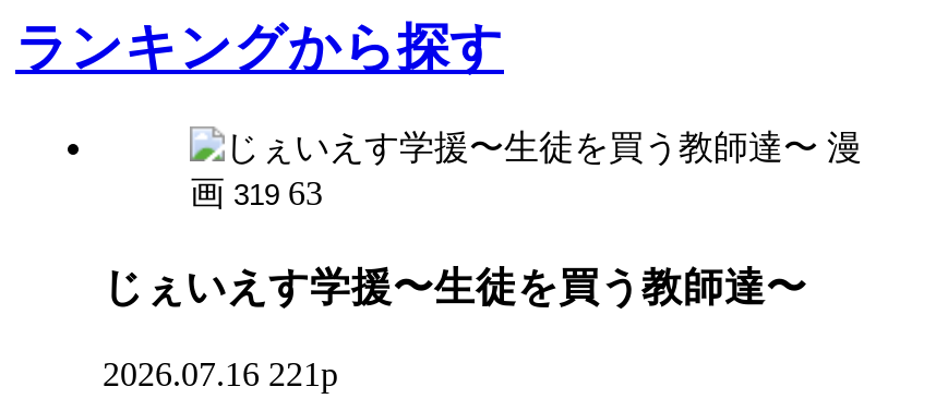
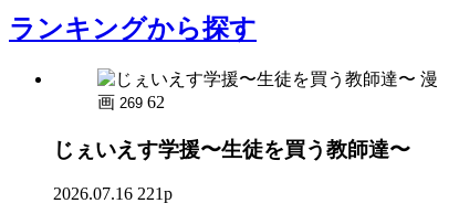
[190,174,323,211] 画 319 63 -> [97,93,165,111] 画 269 62

